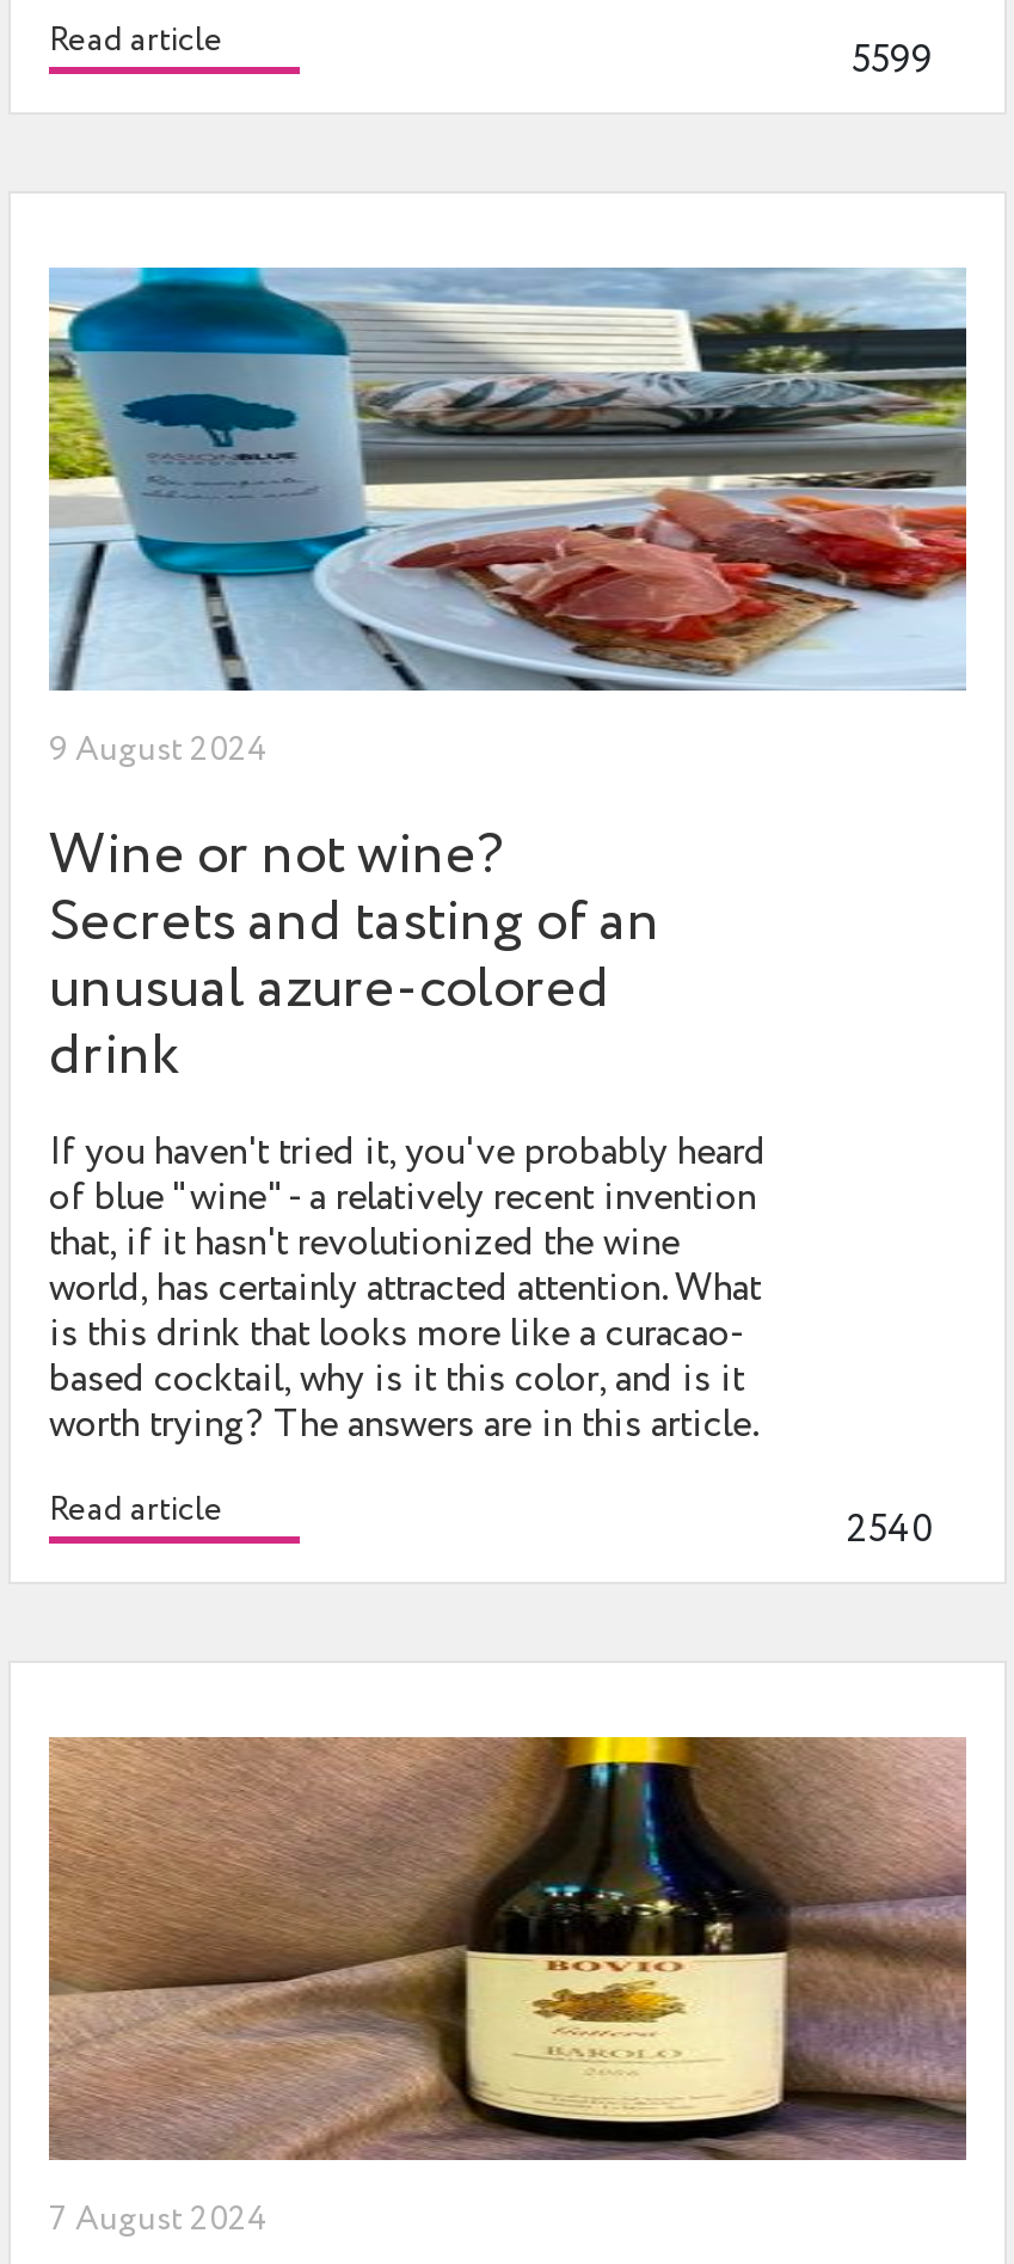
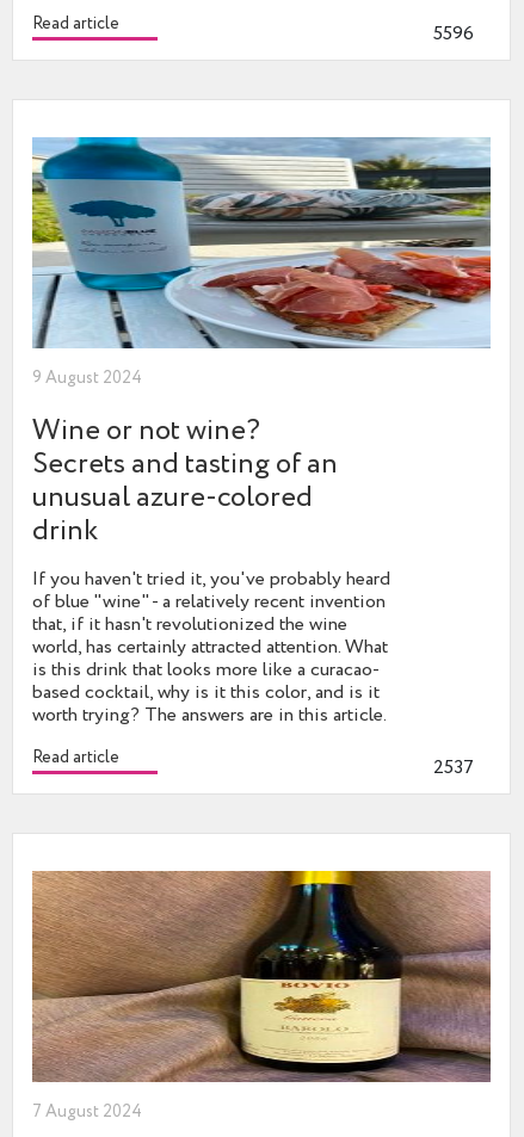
[852,33,933,88] 5599 -> [433,20,474,48] 5596
[847,1503,933,1558] 2540 -> [433,754,474,781] 2537

